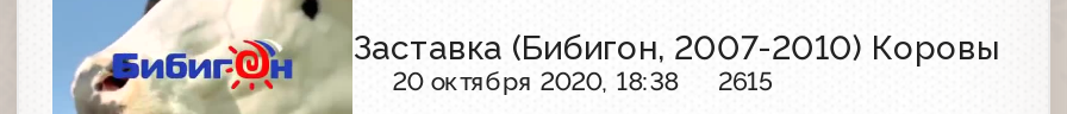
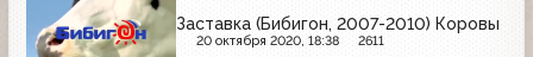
[392,67,773,98] 20 октября 2020, 18:38 2615 -> [196,34,385,49] 20 октября 2020, 18:38 2611

